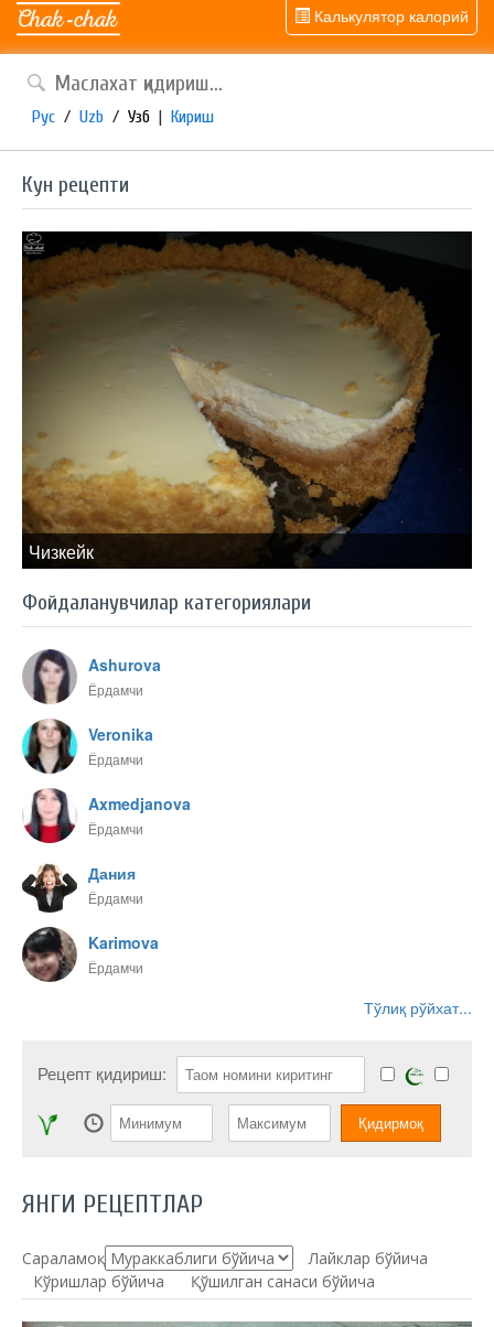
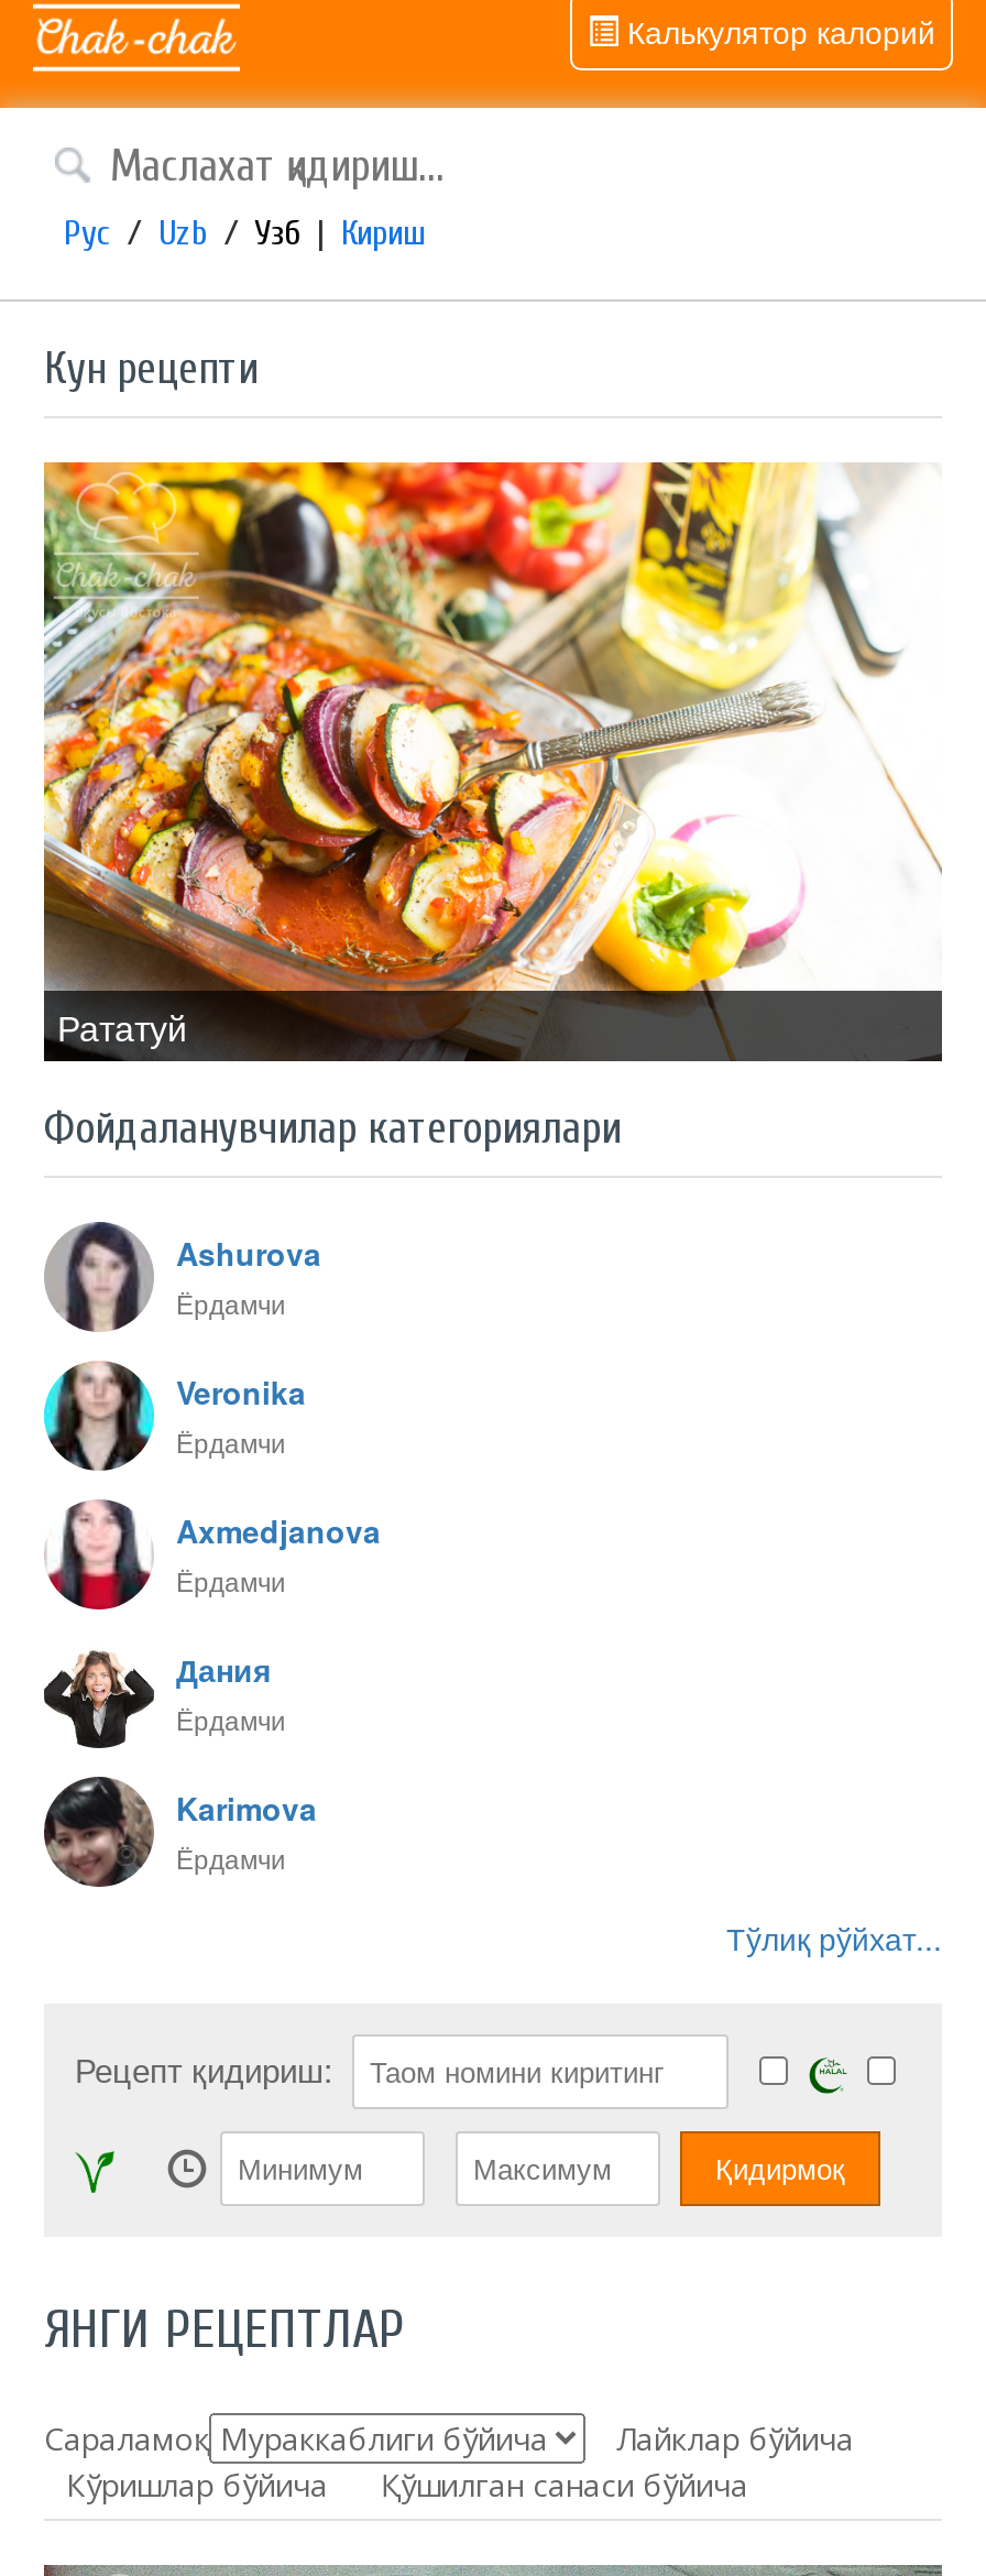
[21,230,473,569] [image] | Чизкейк -> [42,460,942,1061] [image] | Рататуй

